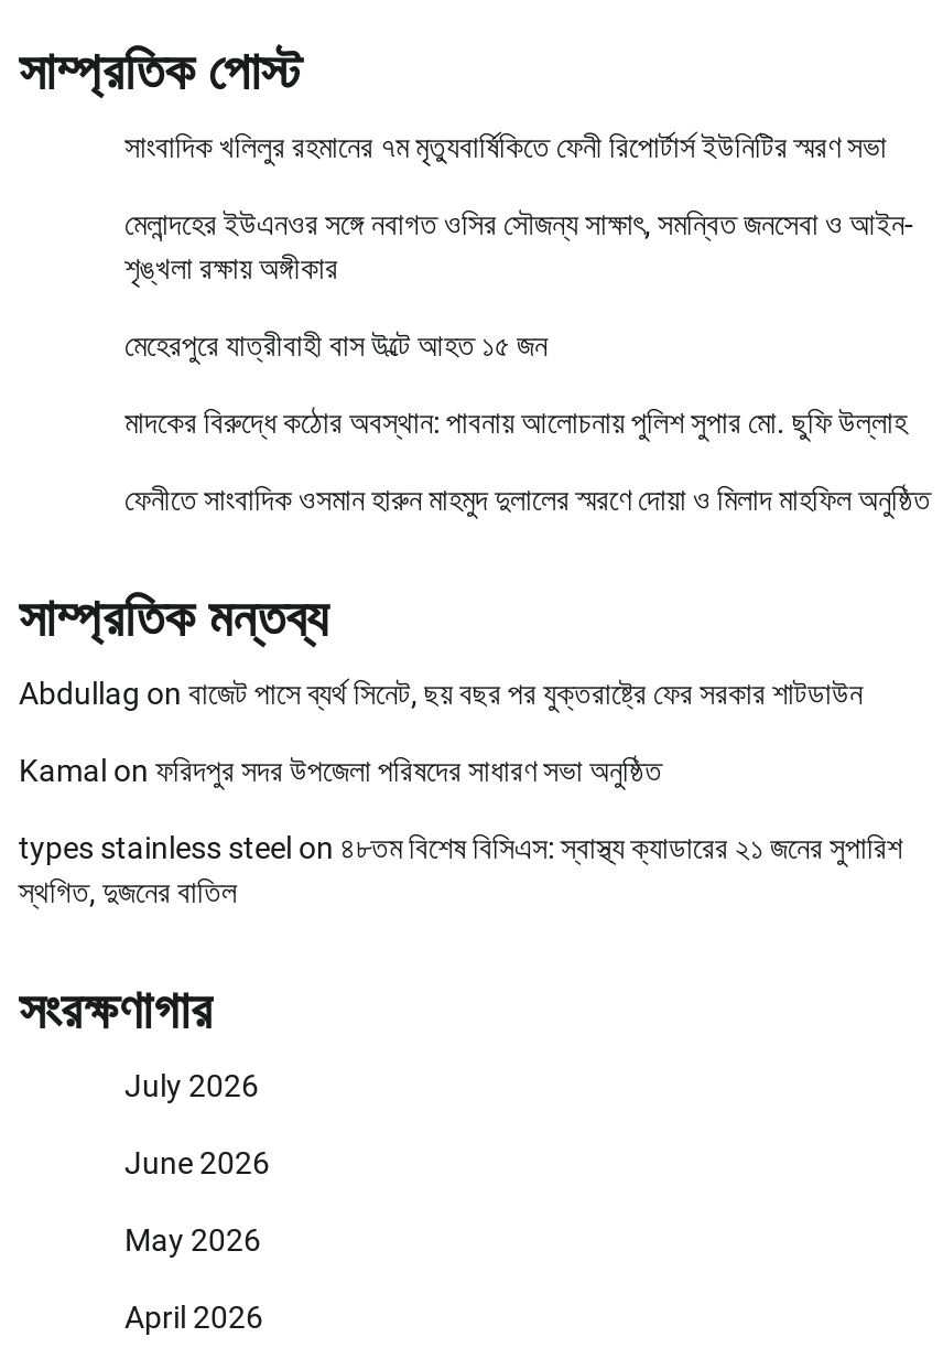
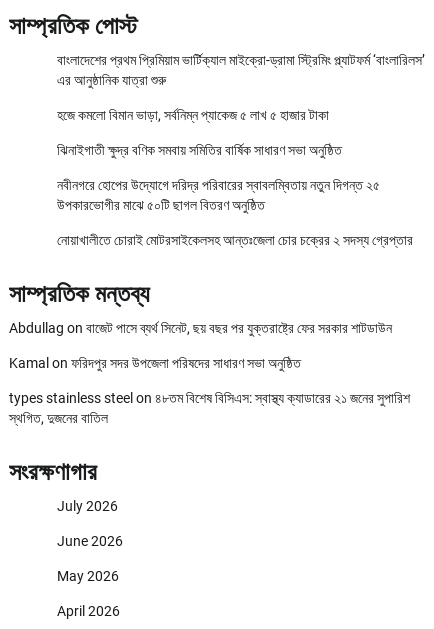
[124,129,887,165] সাংবাদিক খলিলুর রহমানের ৭ম মৃত্যুবার্ষিকিতে ফেনী রিপোর্টার্স ইউনিটির স্মরণ সভা -> [57,52,425,88] বাংলাদেশের প্রথম প্রিমিয়াম ভার্টিক্যাল মাইক্রো-ড্রামা স্ট্রিমিং প্ল্যাটফর্ম ‘বাংলারিলস’ | এর আনুষ্ঠানিক যাত্রা শুরু
[124,207,913,286] মেলান্দহের ইউএনওর সঙ্গে নবাগত ওসির সৌজন্য সাক্ষাৎ, সমন্বিত জনসেবা ও আইন- | শৃঙ্খলা রক্ষায় অঙ্গীকার -> [57,107,329,123] হজে কমলো বিমান ভাড়া, সর্বনিম্ন প্যাকেজ ৫ লাখ ৫ হাজার টাকা
[124,328,548,363] মেহেরপুরে যাত্রীবাহী বাস উল্টে আহত ১৫ জন -> [57,142,342,158] ঝিনাইগাতী ক্ষুদ্র বণিক সমবায় সমিতির বার্ষিক সাধারণ সভা অনুষ্ঠিত
[124,405,907,440] মাদকের বিরুদ্ধে কঠোর অবস্থান: পাবনায় আলোচনায় পুলিশ সুপার মো. ছুফি উল্লাহ -> [57,177,380,213] নবীনগরে হোপের উদ্যোগে দরিদ্র পরিবারের স্বাবলম্বিতায় নতুন দিগন্ত ২৫ | উপকারভোগীর মাঝে ৫০টি ছাগল বিতরণ অনুষ্ঠিত
[124,482,931,517] ফেনীতে সাংবাদিক ওসমান হারুন মাহমুদ দুলালের স্মরণে দোয়া ও মিলাদ মাহফিল অনুষ্ঠিত -> [57,232,413,248] নোয়াখালীতে চোরাই মোটরসাইকেলসহ আন্তঃজেলা চোর চক্রের ২ সদস্য গ্রেপ্তার

